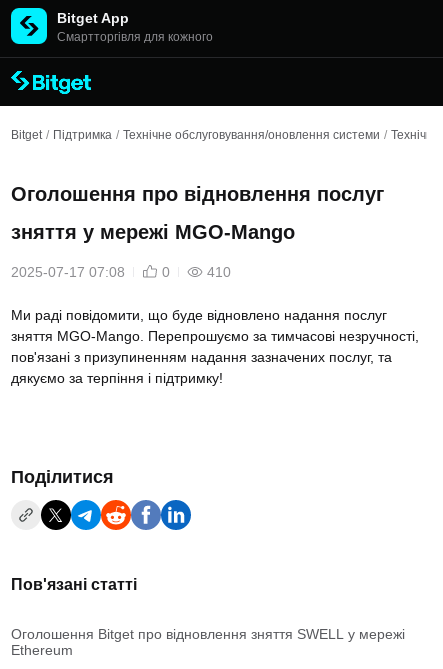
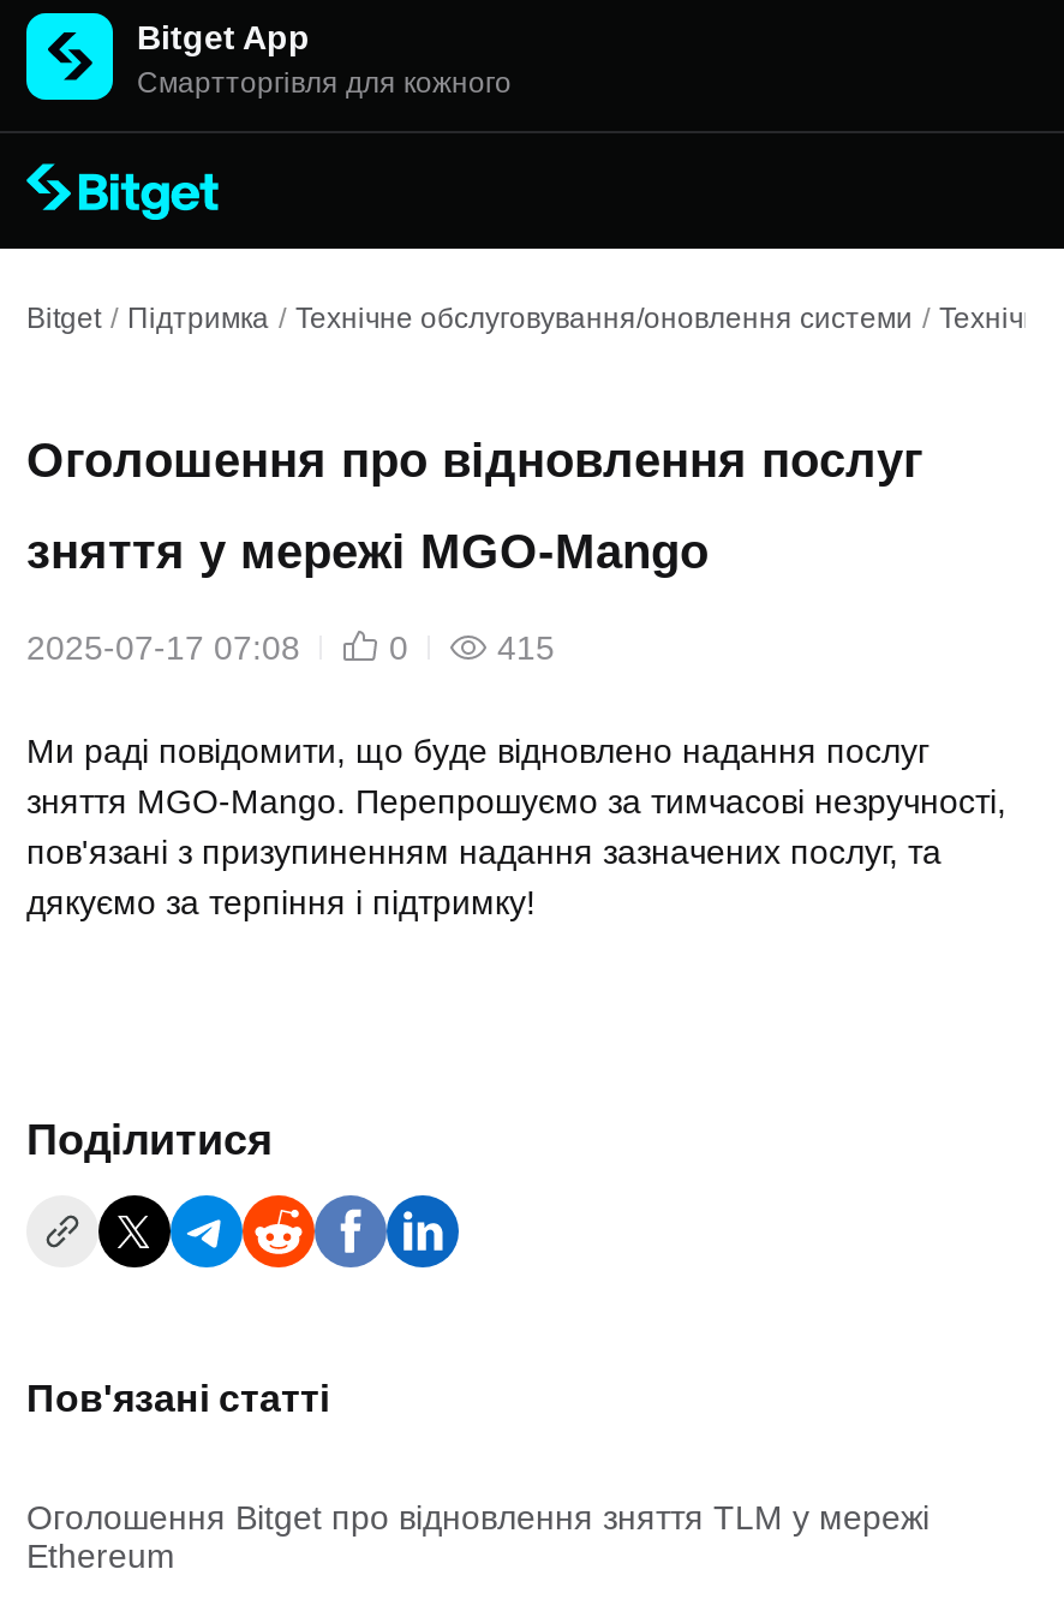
[207,264,231,280] 410 -> [497,628,555,667] 415
[11,626,405,642] Оголошення Bitget про відновлення зняття SWELL у мережі -> [26,1498,929,1537] Оголошення Bitget про відновлення зняття TLM у мережі

